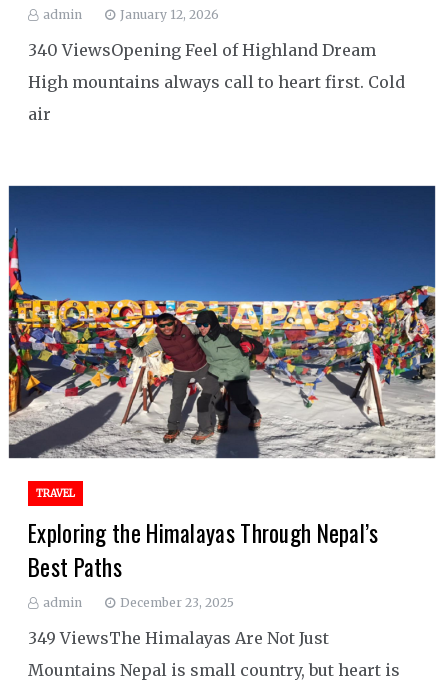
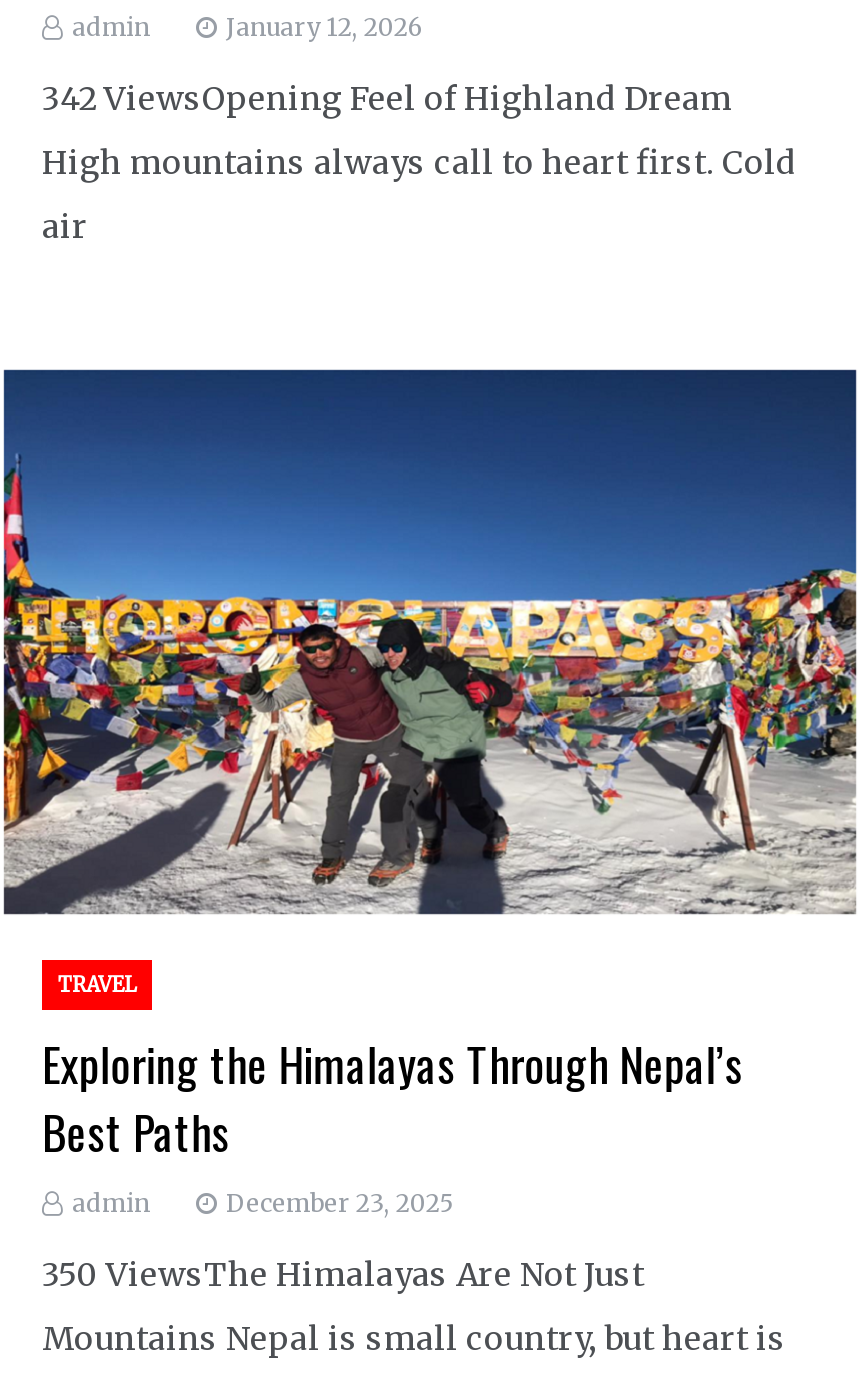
[28,40,376,60] 340 ViewsOpening Feel of Highland Dream -> [42,78,732,118] 342 ViewsOpening Feel of Highland Dream
[28,628,329,648] 349 ViewsThe Himalayas Are Not Just -> [42,1255,644,1295] 350 ViewsThe Himalayas Are Not Just

